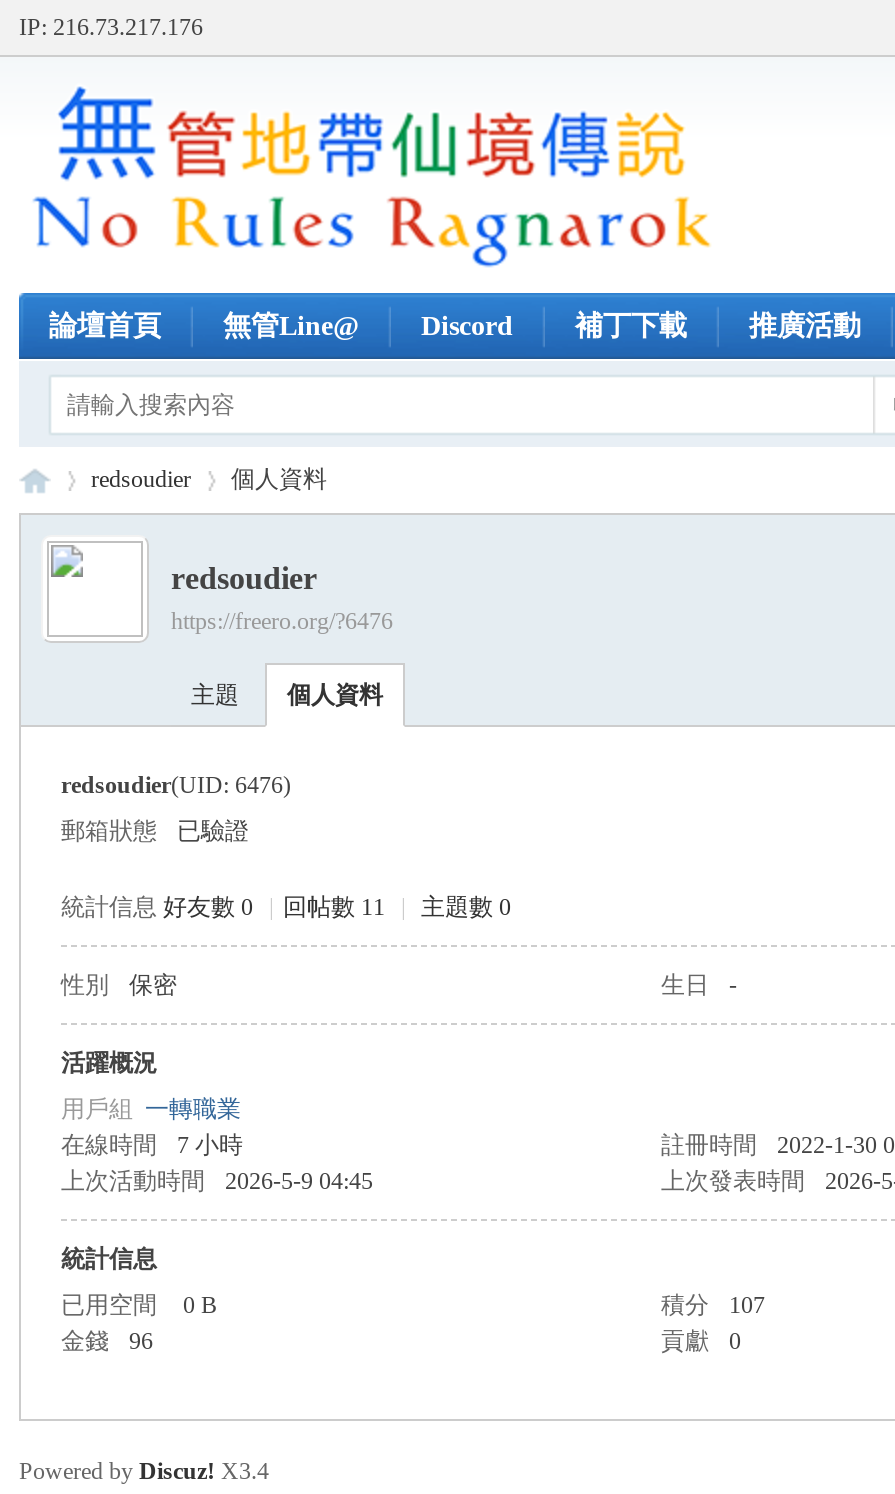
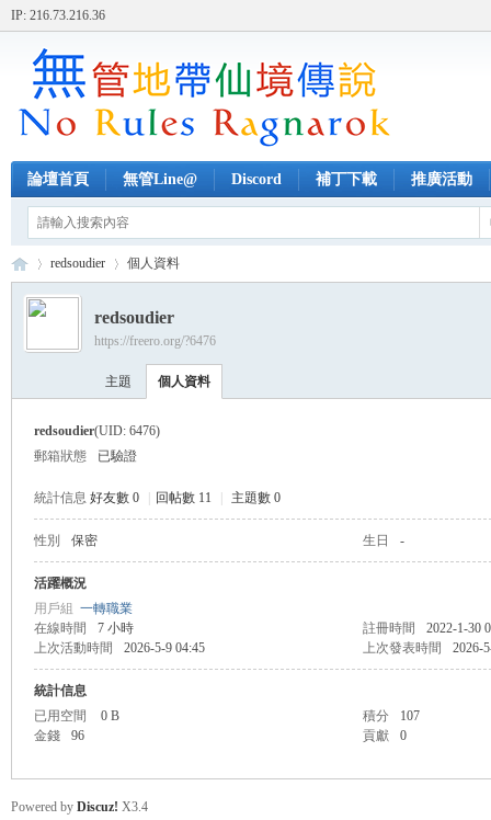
[19,13,203,41] IP: 216.73.217.176 -> [11,8,105,23] IP: 216.73.216.36

